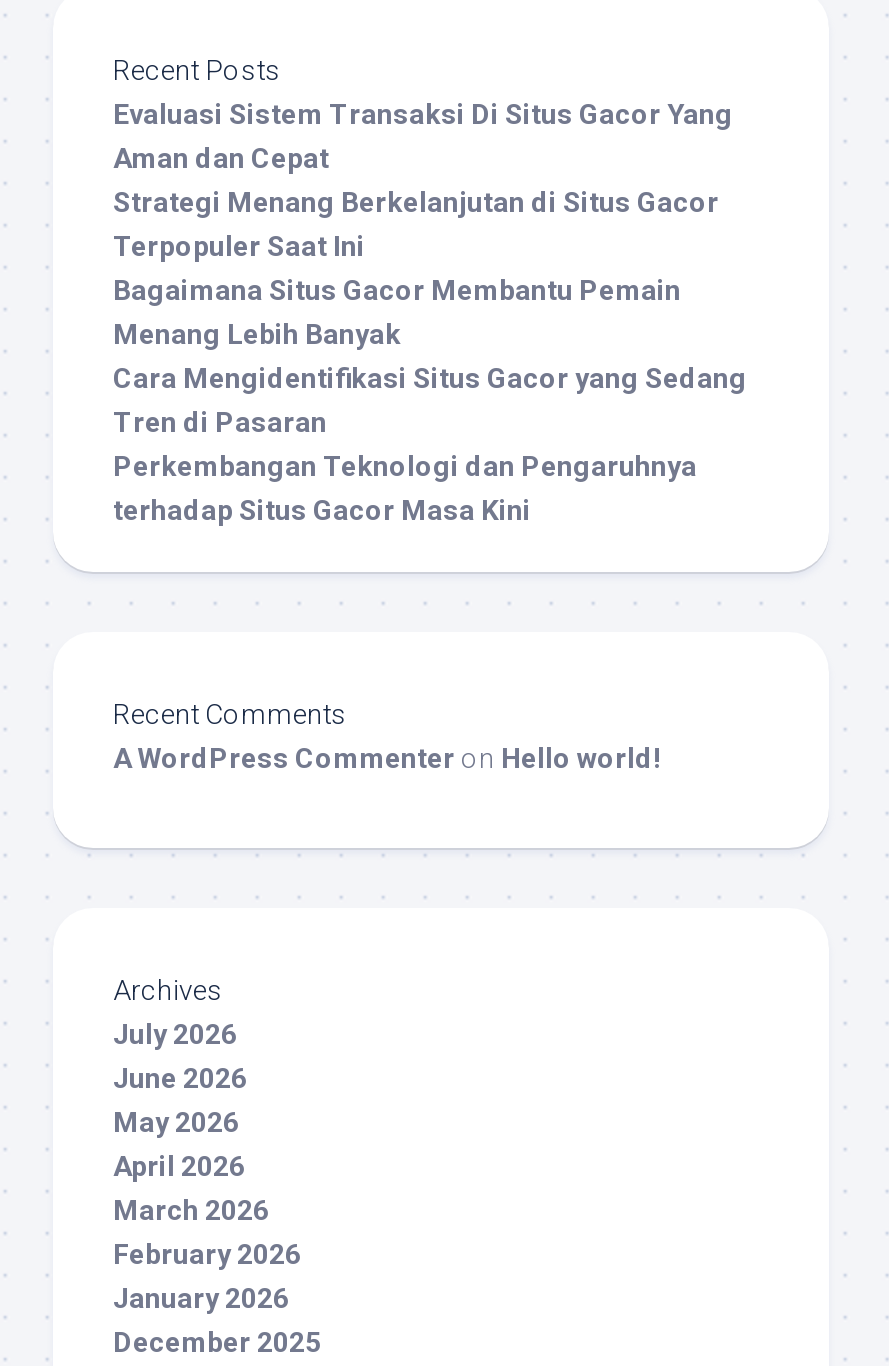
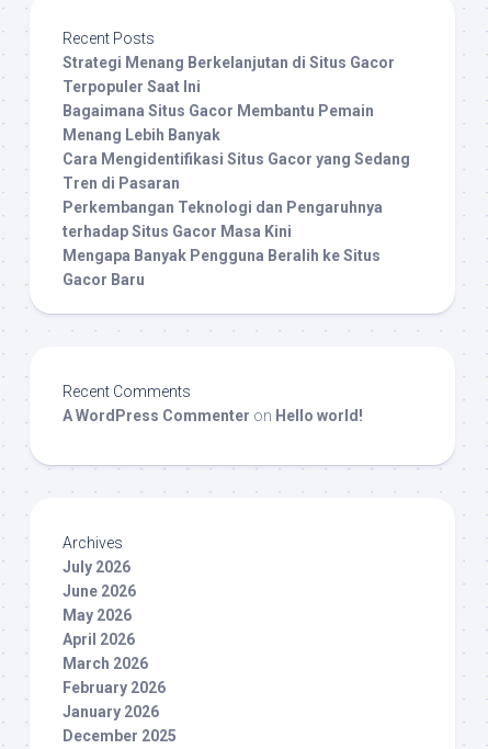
[113,99,733,175] Evaluasi Sistem Transaksi Di Situs Gacor Yang | Aman dan Cepat -> none
moved [113,187,747,527] -> [63,54,410,241]: Strategi Menang Berkelanjutan di Situs Gacor | Terpopuler Saat Ini | Bagaimana Situs Gacor Membantu Pemain | Menang Lebih Banyak | Cara Mengidentifikasi Situs Gacor yang Sedang | Tren di Pasaran | Perkembangan Teknologi dan Pengaruhnya | terhadap Situs Gacor Masa Kini
none -> [63,247,381,289] Mengapa Banyak Pengguna Beralih ke Situs | Gacor Baru

